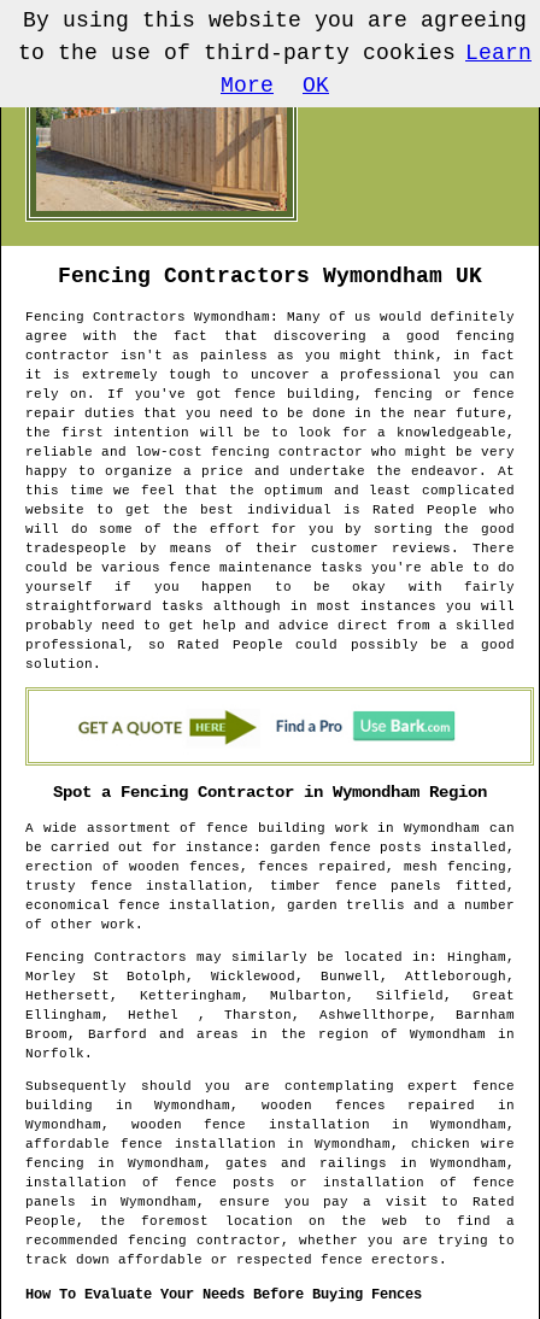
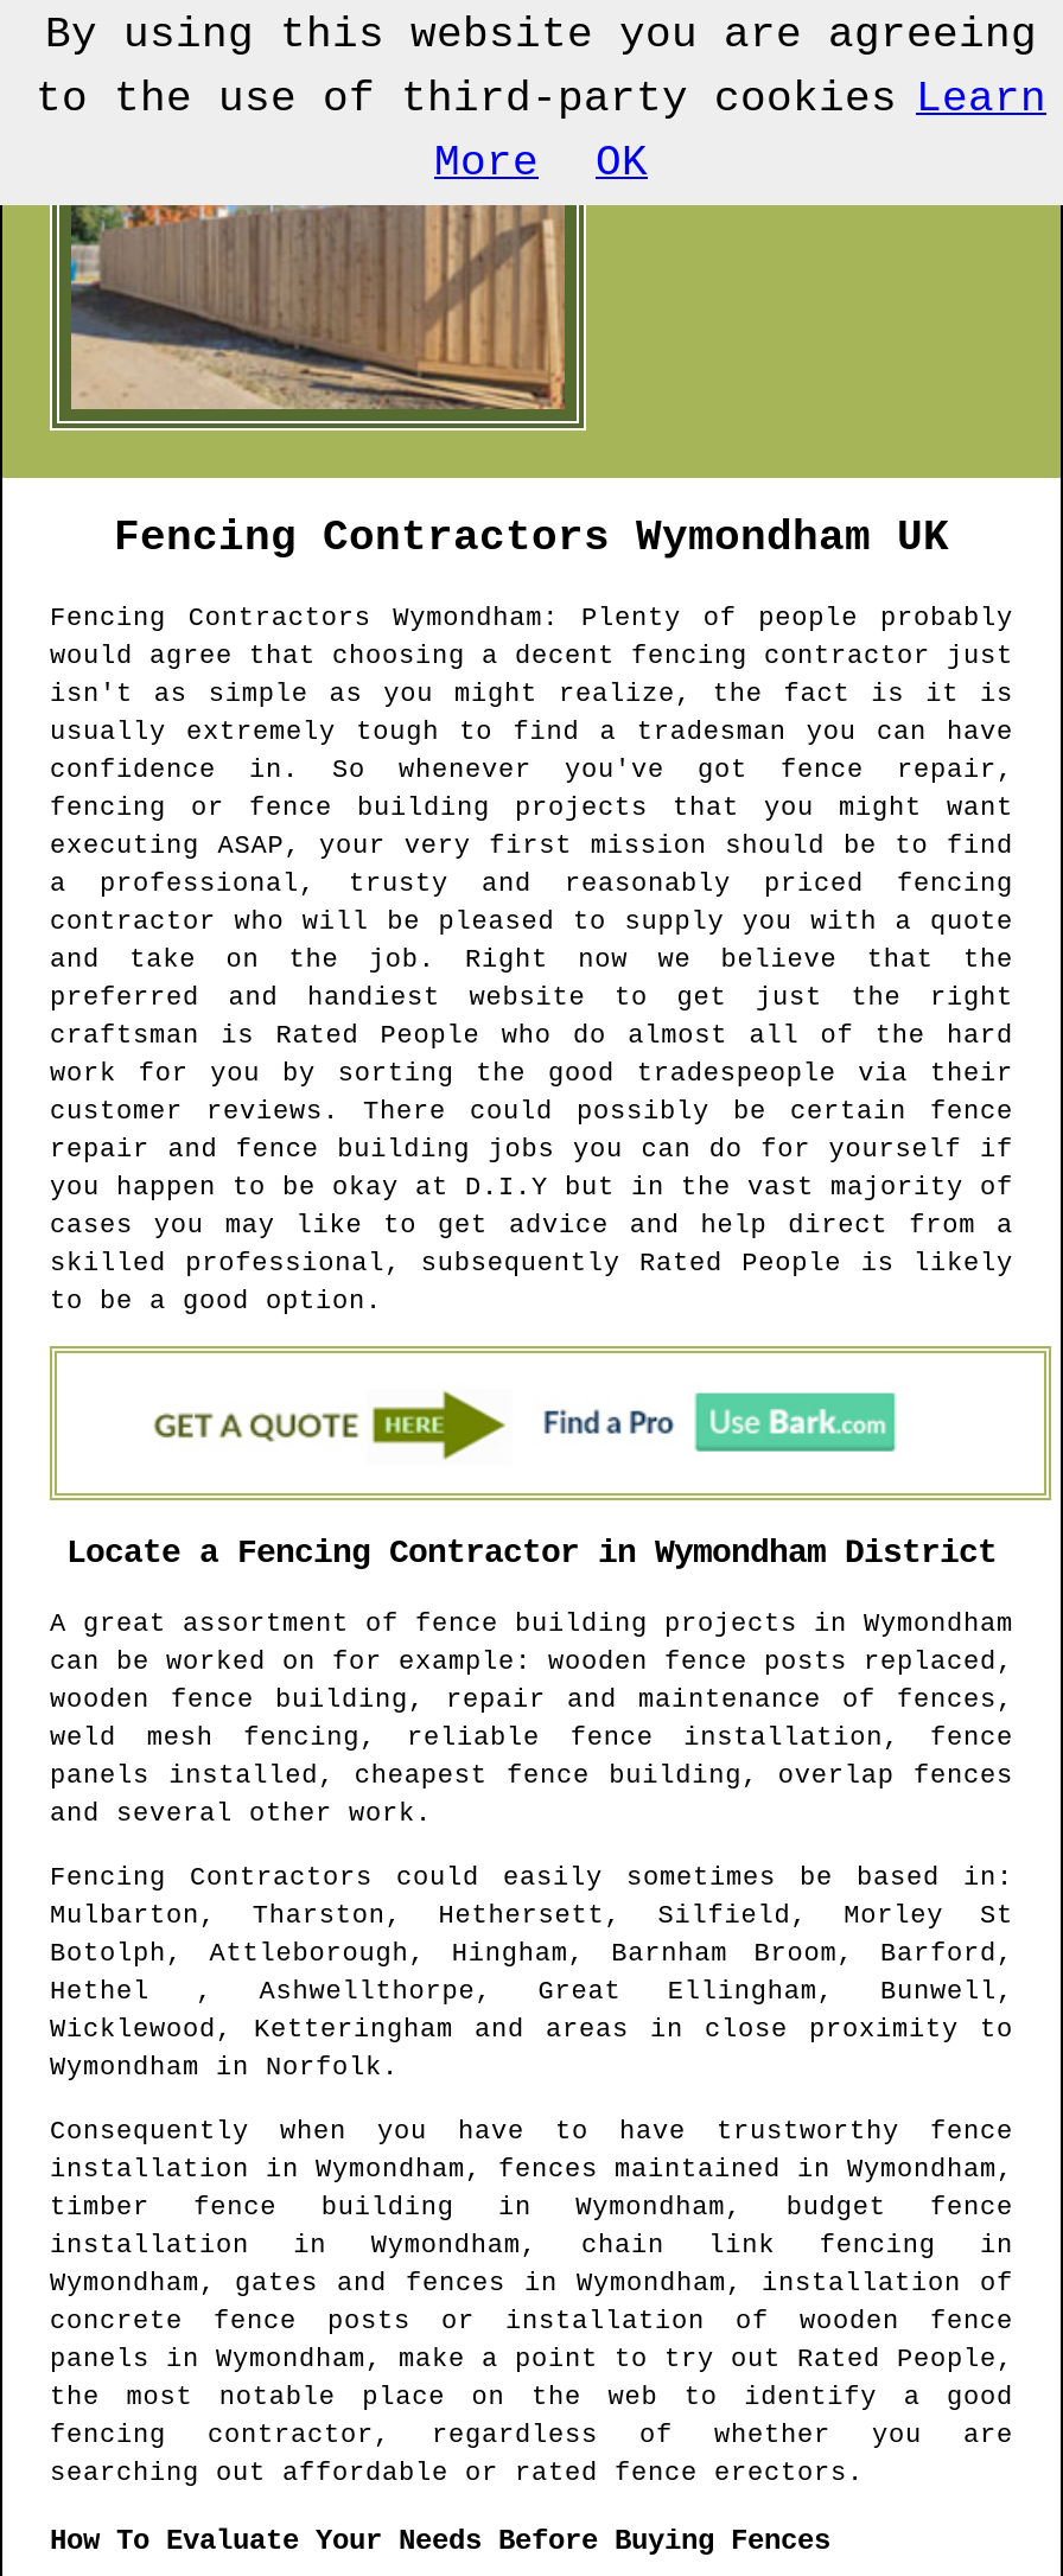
[25,310,515,672] Fencing Contractors Wymondham: Many of us would definitely | agree with the fact that discovering a good fencing | contractor isn't as painless as you might think, in fact | it is extremely tough to uncover a professional you can | rely on. If you've got fence building, fencing or fence | repair duties that you need to be done in the near future, | the first intention will be to look for a knowledgeable, | reliable and low-cost fencing contractor who might be very | happy to organize a price and undertake the endeavor. At | this time we feel that the optimum and least complicated | website to get the best individual is Rated People who | will do some of the effort for you by sorting the good | tradespeople by means of their customer reviews. There | could be various fence maintenance tasks you're able to do | yourself if you happen to be okay with fairly | straightforward tasks although in most instances you will | probably need to get help and advice direct from a skilled | professional, so Rated People could possibly be a good | solution. -> [50,604,1013,1316] Fencing Contractors Wymondham: Plenty of people probably | would agree that choosing a decent fencing contractor just | isn't as simple as you might realize, the fact is it is | usually extremely tough to find a tradesman you can have | confidence in. So whenever you've got fence repair, | fencing or fence building projects that you might want | executing ASAP, your very first mission should be to find | a professional, trusty and reasonably priced fencing | contractor who will be pleased to supply you with a quote | and take on the job. Right now we believe that the | preferred and handiest website to get just the right | craftsman is Rated People who do almost all of the hard | work for you by sorting the good tradespeople via their | customer reviews. There could possibly be certain fence | repair and fence building jobs you can do for yourself if | you happen to be okay at D.I.Y but in the vast majority of | cases you may like to get advice and help direct from a | skilled professional, subsequently Rated People is likely | to be a good option.
[53,782,487,801] Spot a Fencing Contractor in Wymondham Region -> [66,1532,997,1570] Locate a Fencing Contractor in Wymondham District
[25,821,515,932] A wide assortment of fence building work in Wymondham can | be carried out for instance: garden fence posts installed, | erection of wooden fences, fences repaired, mesh fencing, | trusty fence installation, timber fence panels fitted, | economical fence installation, garden trellis and a number | of other work. -> [50,1610,1013,1828] A great assortment of fence building projects in Wymondham | can be worked on for example: wooden fence posts replaced, | wooden fence building, repair and maintenance of fences, | weld mesh fencing, reliable fence installation, fence | panels installed, cheapest fence building, overlap fences | and several other work.
[25,950,515,1061] Fencing Contractors may similarly be located in: Hingham, | Morley St Botolph, Wicklewood, Bunwell, Attleborough, | Hethersett, Ketteringham, Mulbarton, Silfield, Great | Ellingham, Hethel , Tharston, Ashwellthorpe, Barnham | Broom, Barford and areas in the region of Wymondham in | Norfolk. -> [50,1864,1013,2082] Fencing Contractors could easily sometimes be based in: | Mulbarton, Tharston, Hethersett, Silfield, Morley St | Botolph, Attleborough, Hingham, Barnham Broom, Barford, | Hethel , Ashwellthorpe, Great Ellingham, Bunwell, | Wicklewood, Ketteringham and areas in close proximity to | Wymondham in Norfolk.
[25,1079,515,1267] Subsequently should you are contemplating expert fence | building in Wymondham, wooden fences repaired in | Wymondham, wooden fence installation in Wymondham, | affordable fence installation in Wymondham, chicken wire | fencing in Wymondham, gates and railings in Wymondham, | installation of fence posts or installation of fence | panels in Wymondham, ensure you pay a visit to Rated | People, the foremost location on the web to find a | recommended fencing contractor, whether you are trying to | track down affordable or respected fence erectors. -> [50,2117,1013,2488] Consequently when you have to have trustworthy fence | installation in Wymondham, fences maintained in Wymondham, | timber fence building in Wymondham, budget fence | installation in Wymondham, chain link fencing in | Wymondham, gates and fences in Wymondham, installation of | concrete fence posts or installation of wooden fence | panels in Wymondham, make a point to try out Rated People, | the most notable place on the web to identify a good | fencing contractor, regardless of whether you are | searching out affordable or rated fence erectors.

